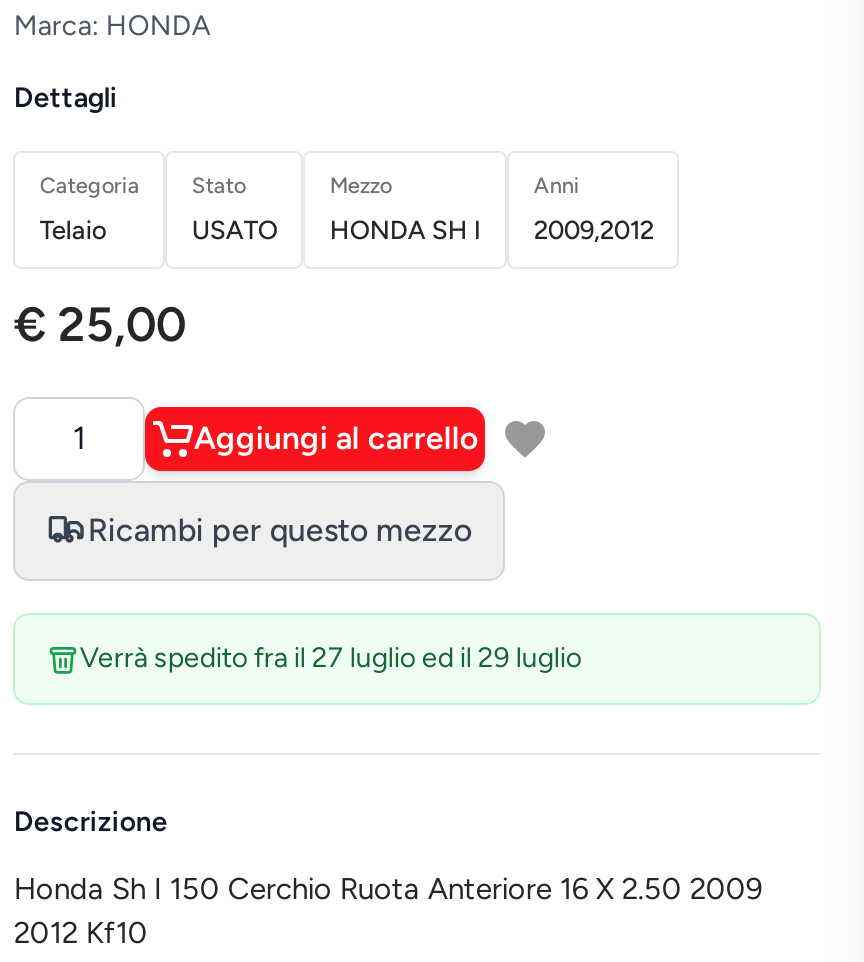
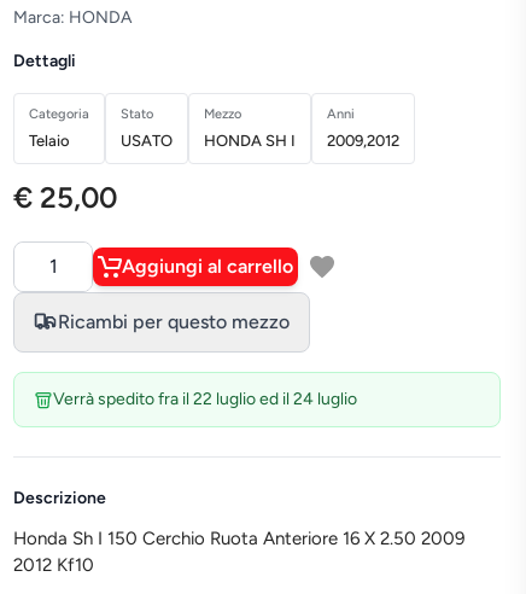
[80,641,582,675] Verrà spedito fra il 27 luglio ed il 29 luglio -> [54,389,358,409] Verrà spedito fra il 22 luglio ed il 24 luglio

